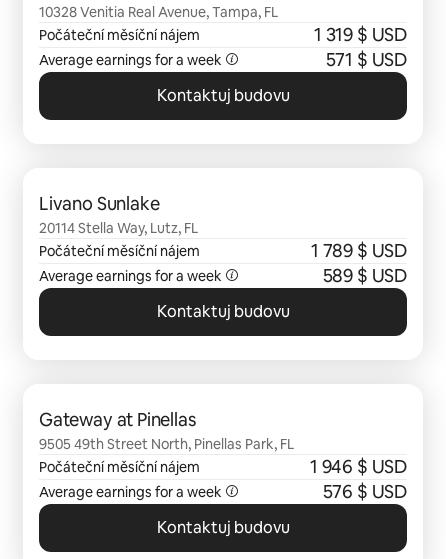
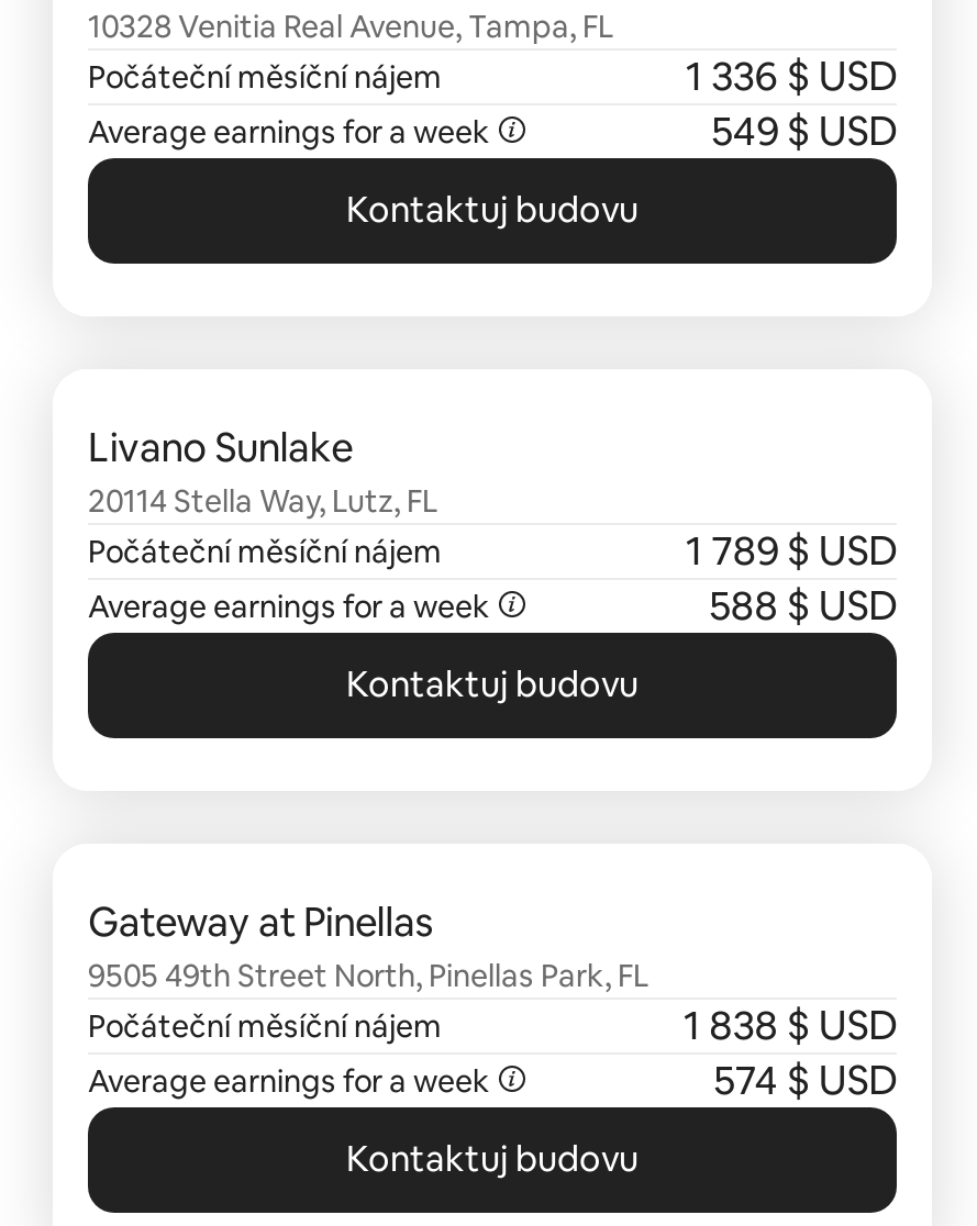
[314,23,407,46] 1 319 $ USD -> [686,51,897,101] 1 336 $ USD
[326,48,407,71] 571 $ USD -> [711,105,897,156] 549 $ USD
[323,264,407,287] 589 $ USD -> [709,580,897,631] 588 $ USD
[310,455,407,478] 1 946 $ USD -> [684,1000,897,1050] 1 838 $ USD
[323,480,407,503] 576 $ USD -> [713,1055,897,1105] 574 $ USD

